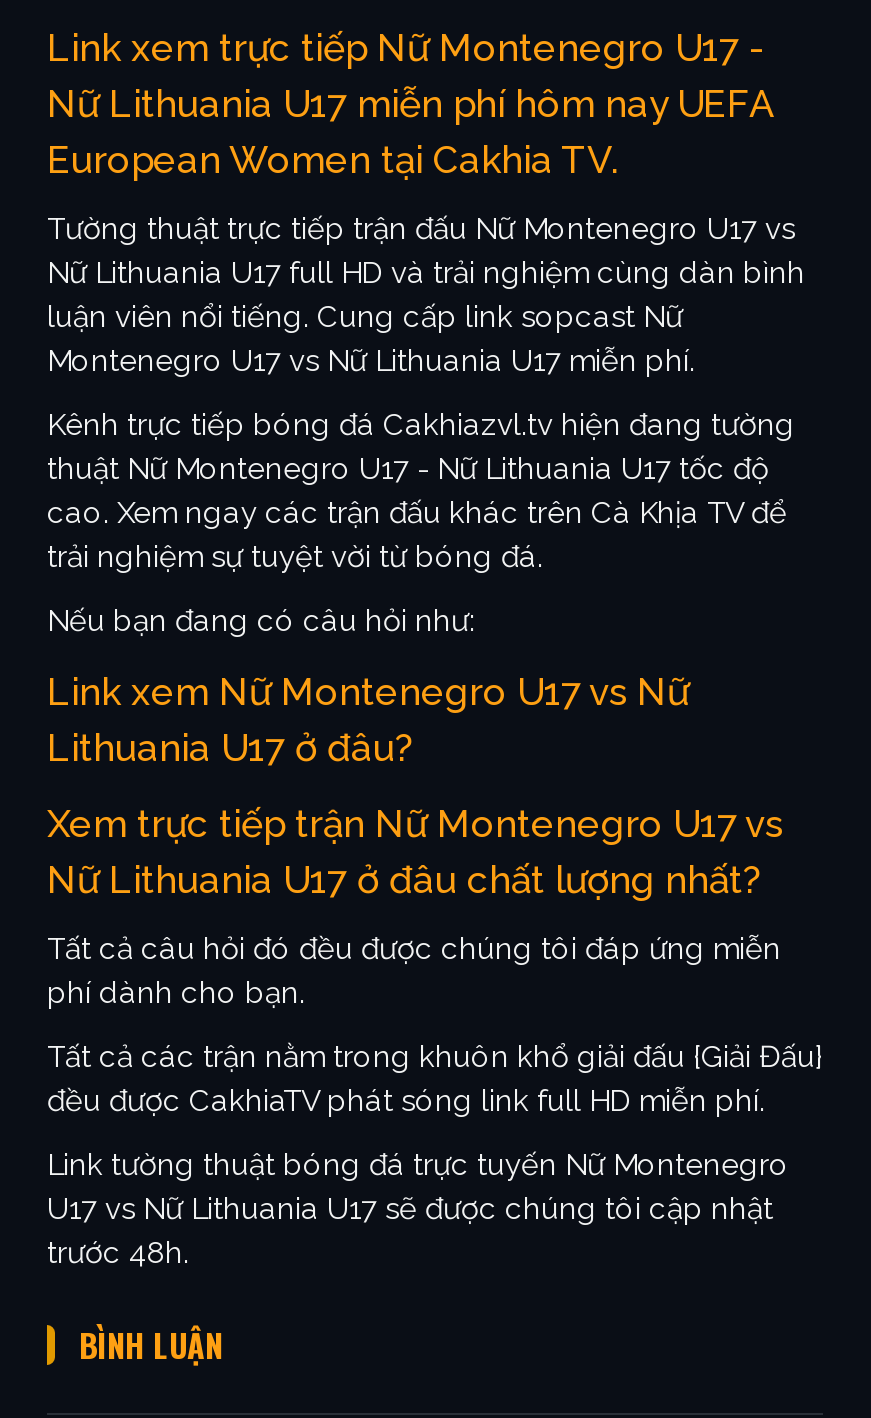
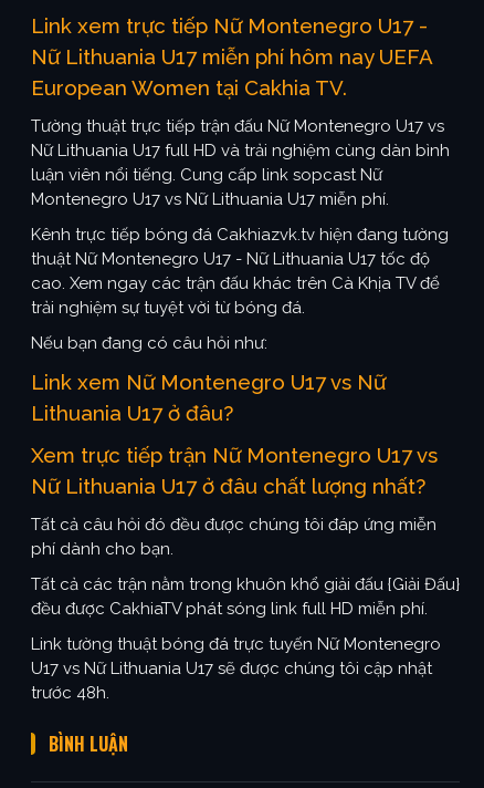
[47,407,795,443] Kênh trực tiếp bóng đá Cakhiazvl.tv hiện đang tường -> [31,224,449,244] Kênh trực tiếp bóng đá Cakhiazvk.tv hiện đang tường

